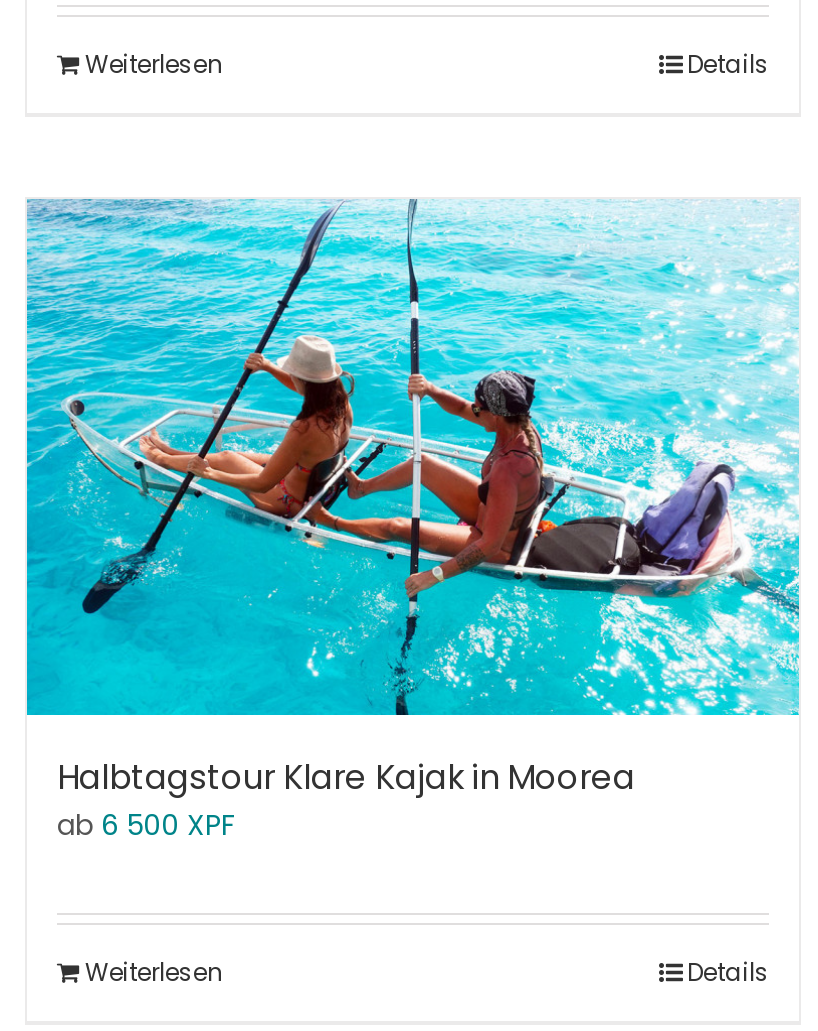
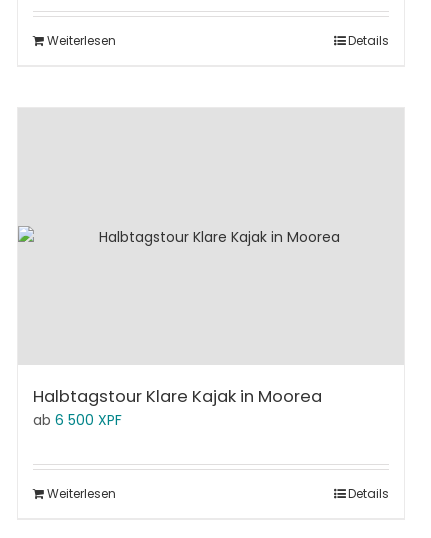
[25,198,801,718] [image] -> none

